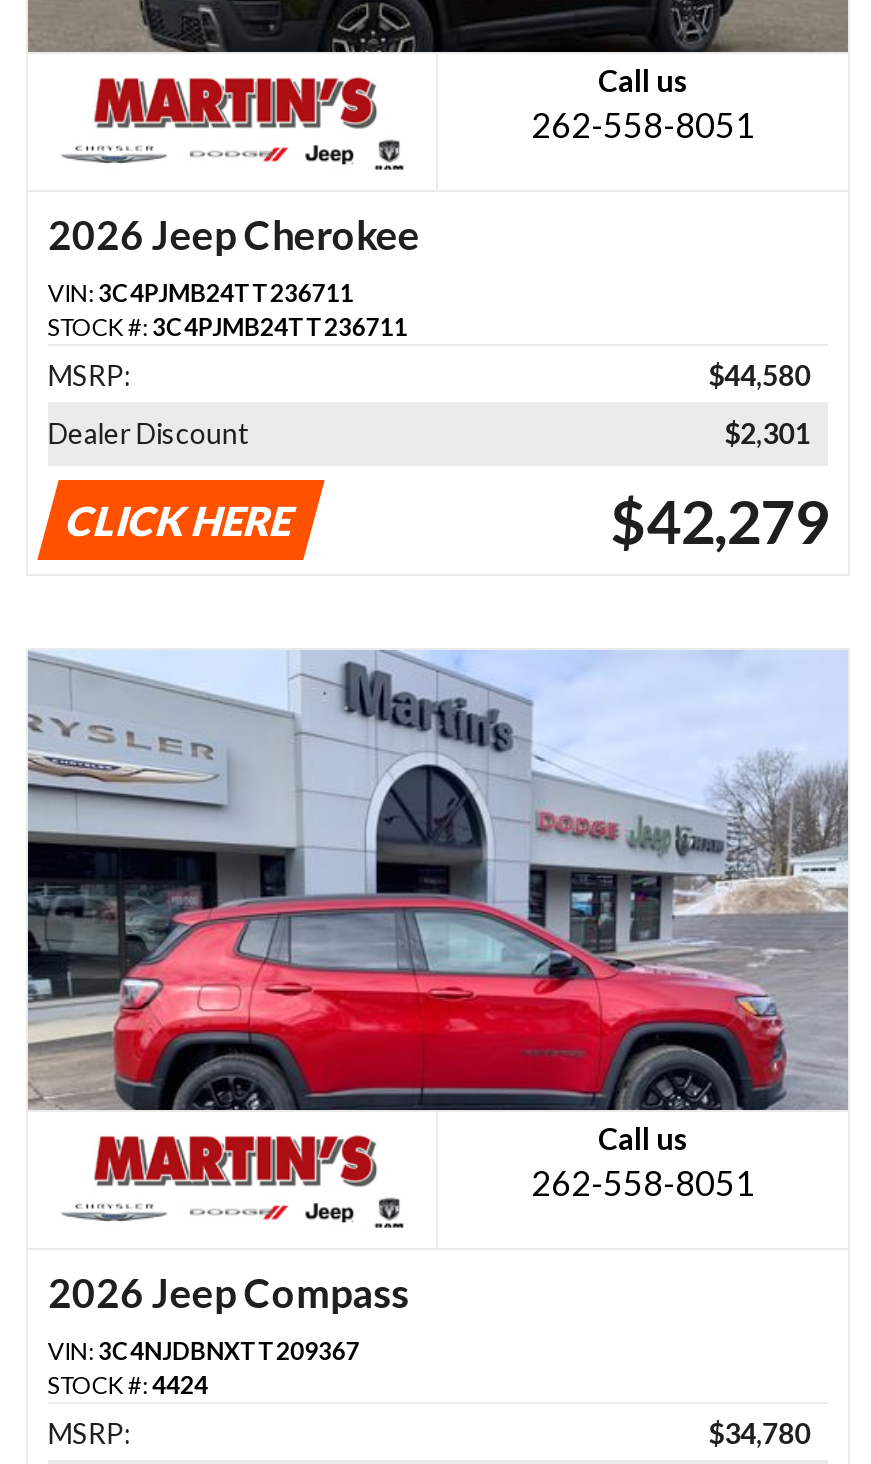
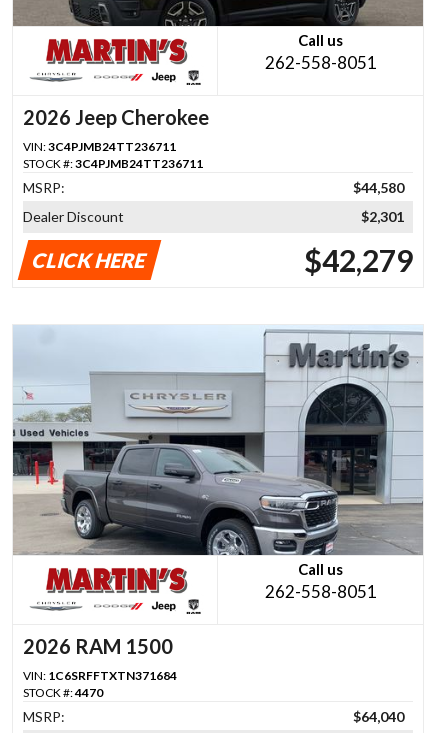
[26,650,848,1110] [image] -> [13,326,423,555] [image]
[48,1269,410,1401] 2026 Jeep Compass | VIN: 3C4NJDBNXTT209367 | STOCK #:4424 -> [23,634,177,700] 2026 RAM 1500 | VIN: 1C6SRFFTXTN371684 | STOCK #:4470
[708,1417,828,1451] $34,780 -> [353,708,413,725] $64,040

